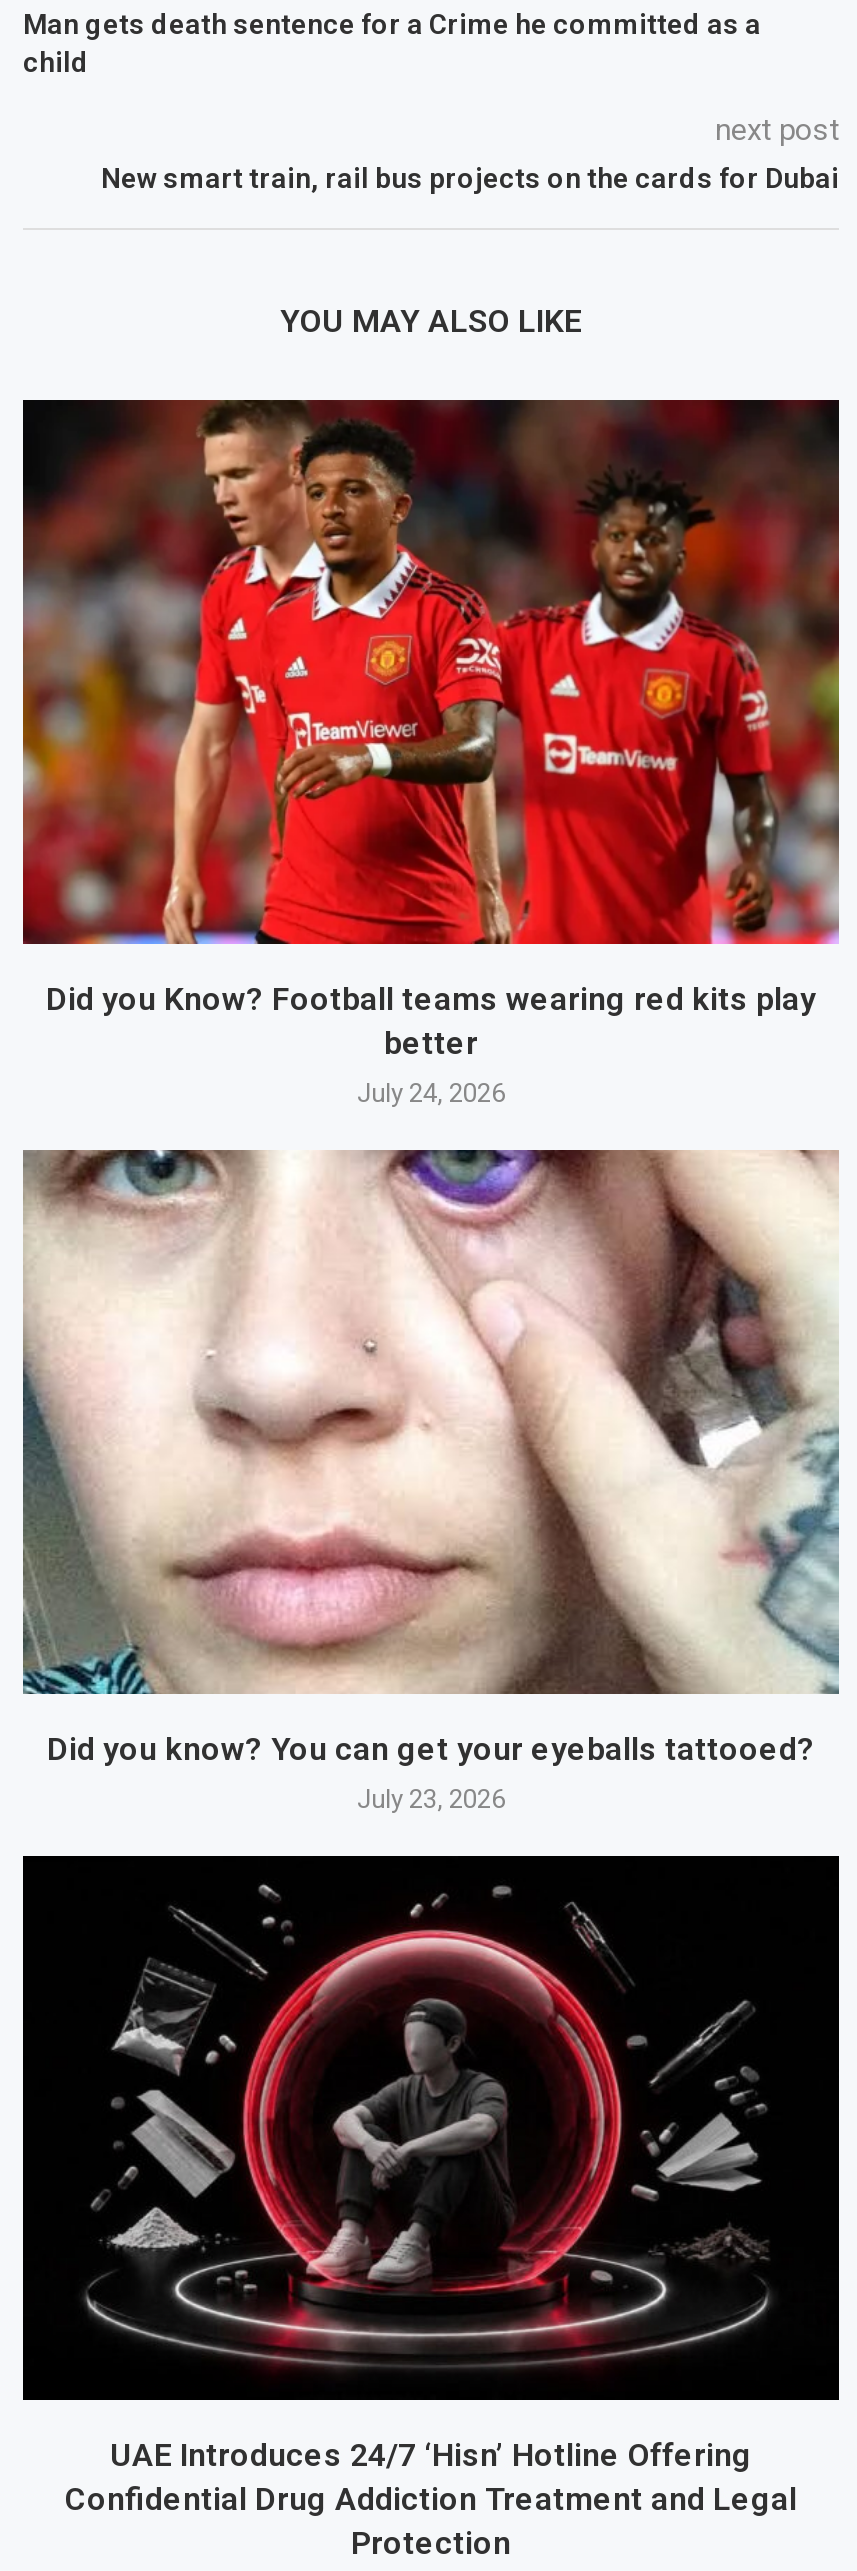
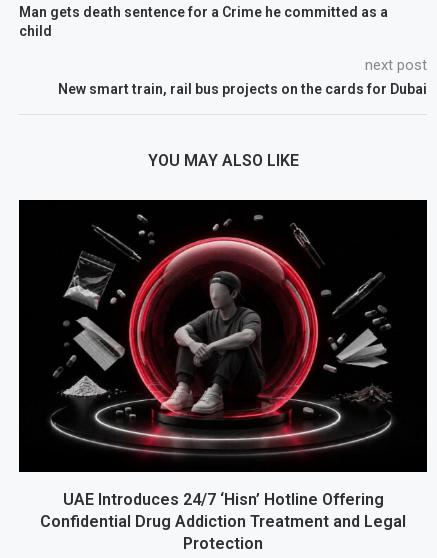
[21,398,841,1108] [image] | Did you Know? Football teams wearing red kits play | better | July 24, 2026 -> none
[21,1148,841,1814] [image] | Did you know? You can get your eyeballs tattooed? | July 23, 2026 -> none

